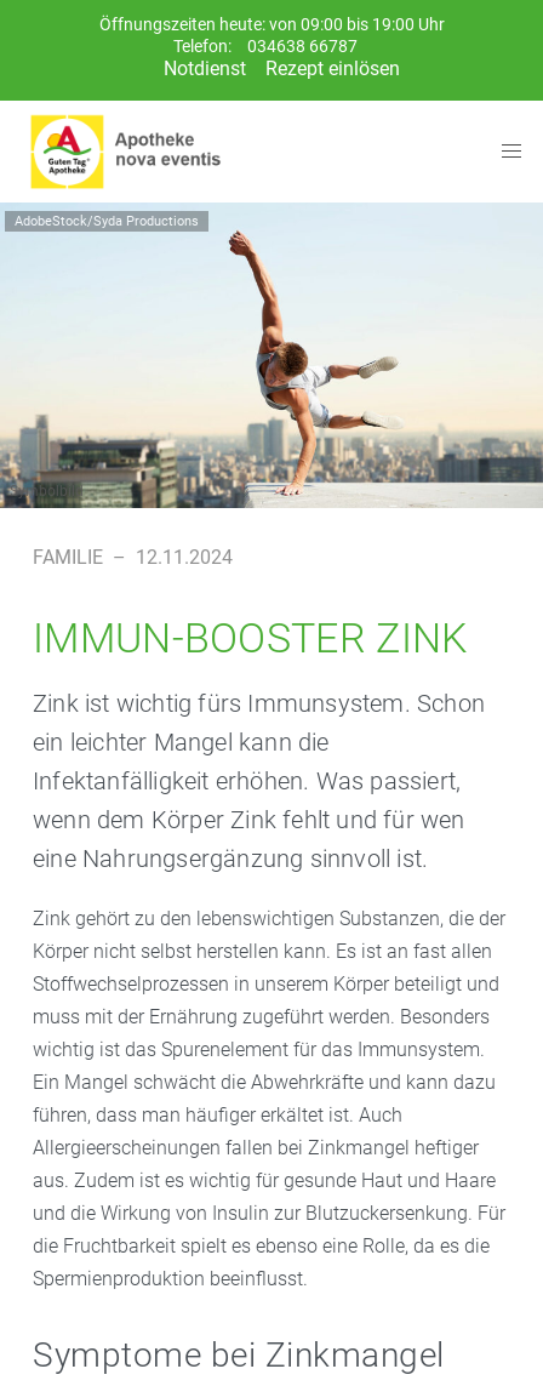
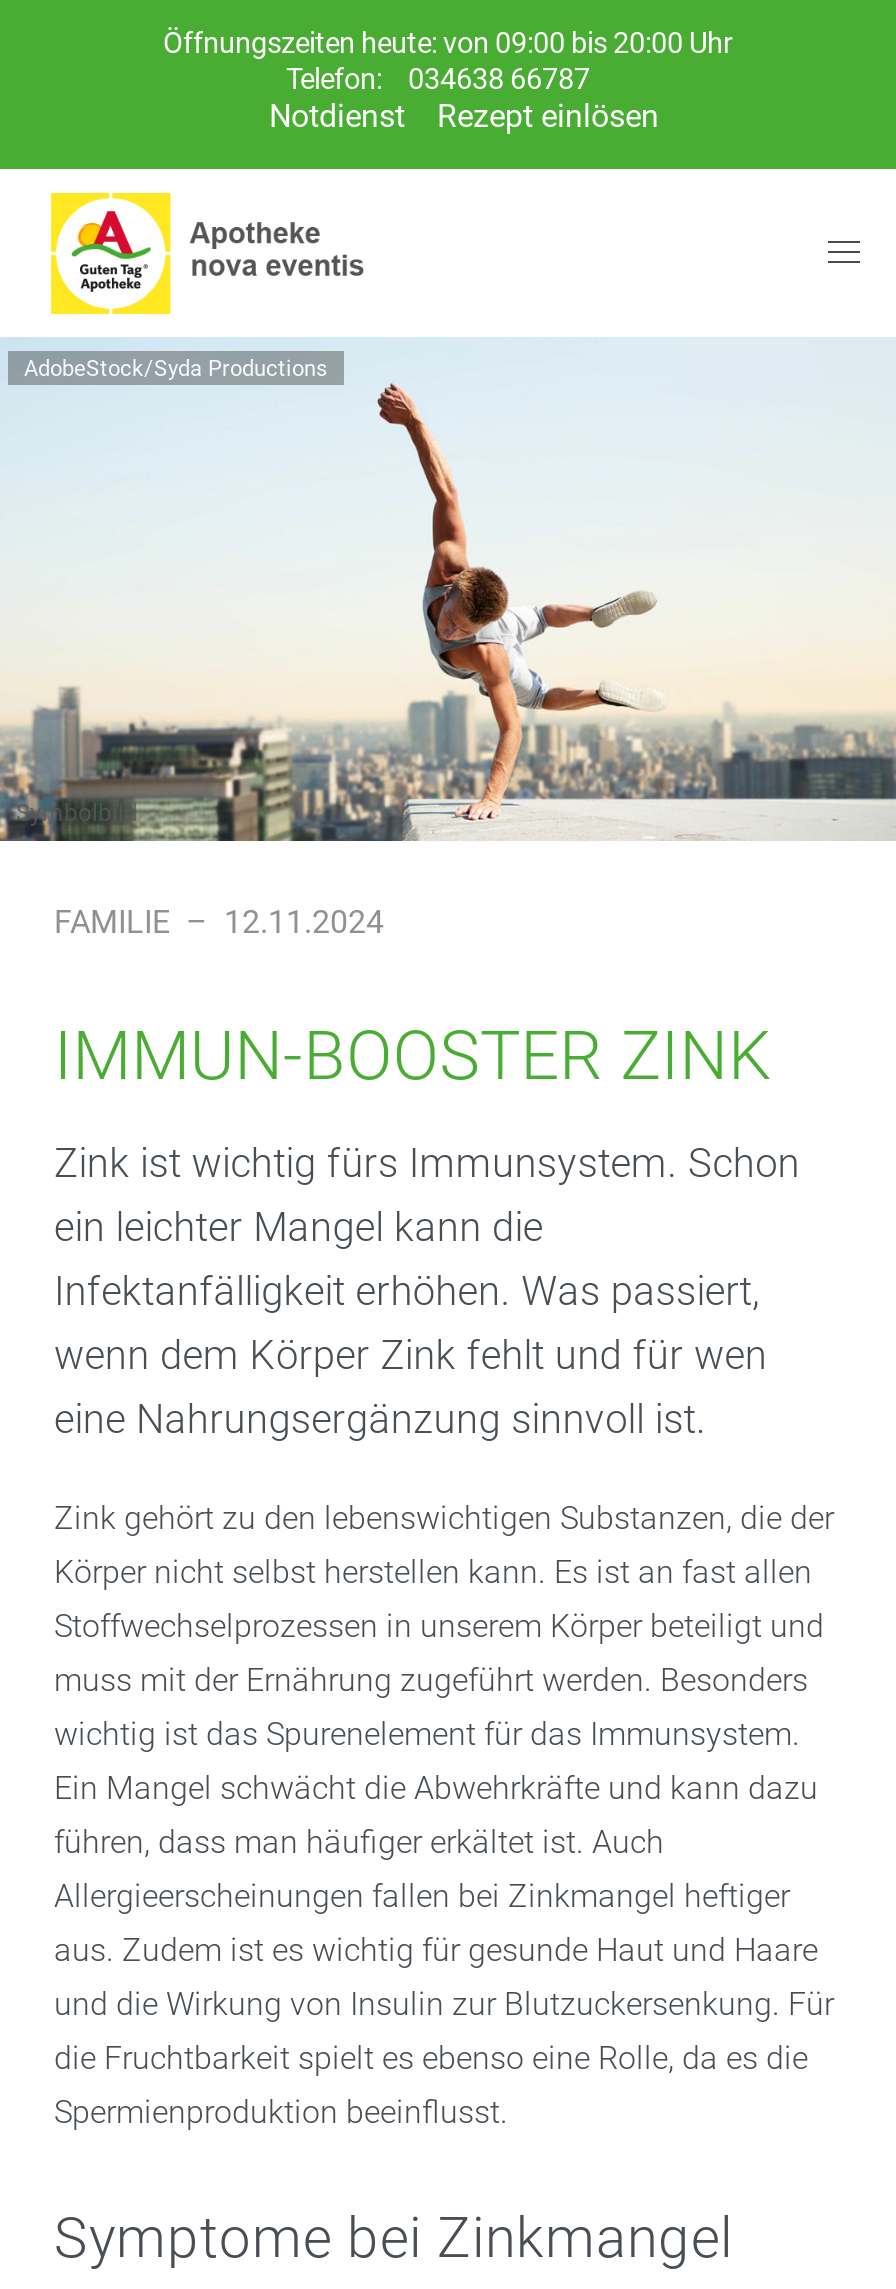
[99,15,444,35] Öffnungszeiten heute: von 09:00 bis 19:00 Uhr -> [163,27,733,61] Öffnungszeiten heute: von 09:00 bis 20:00 Uhr

